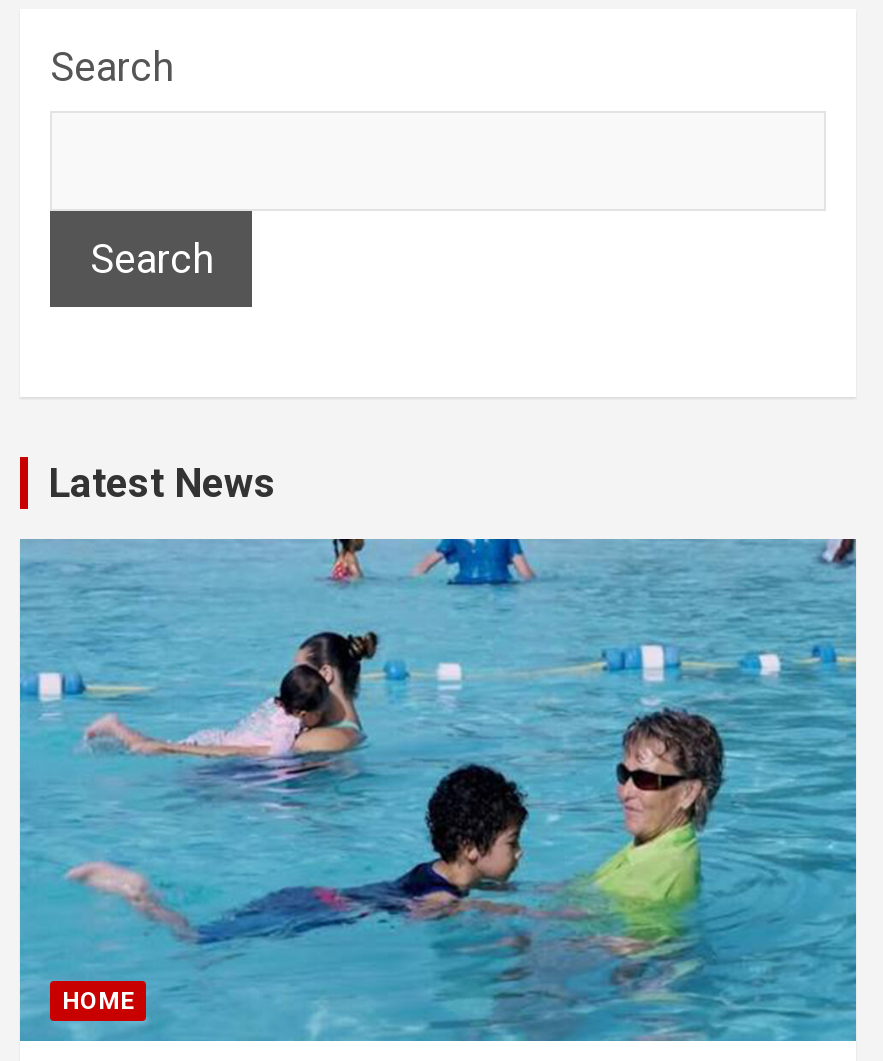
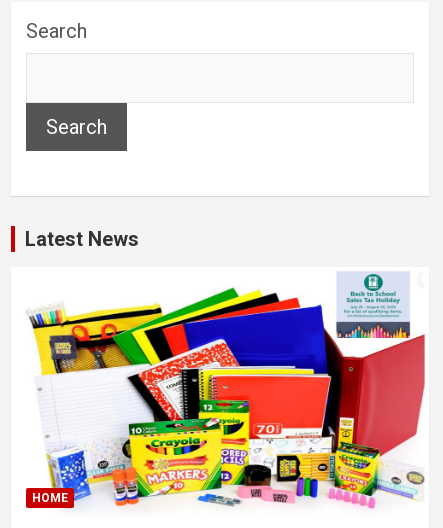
[18,537,858,1043] [image] -> [11,267,429,518] [image]

